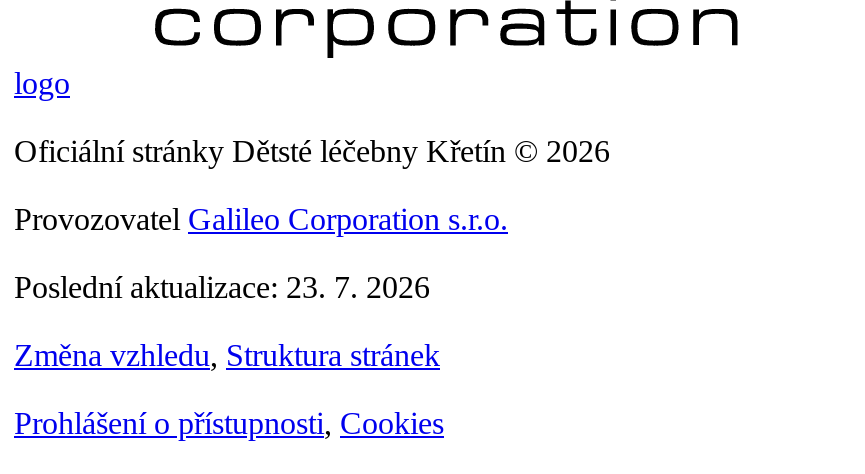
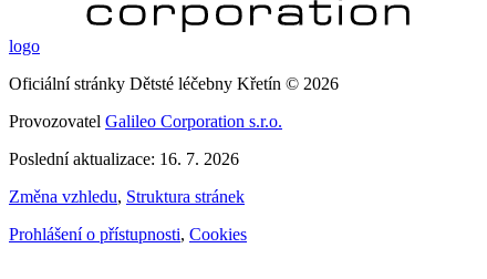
[14,269,430,303] Poslední aktualizace: 23. 7. 2026 -> [9,149,239,168] Poslední aktualizace: 16. 7. 2026

